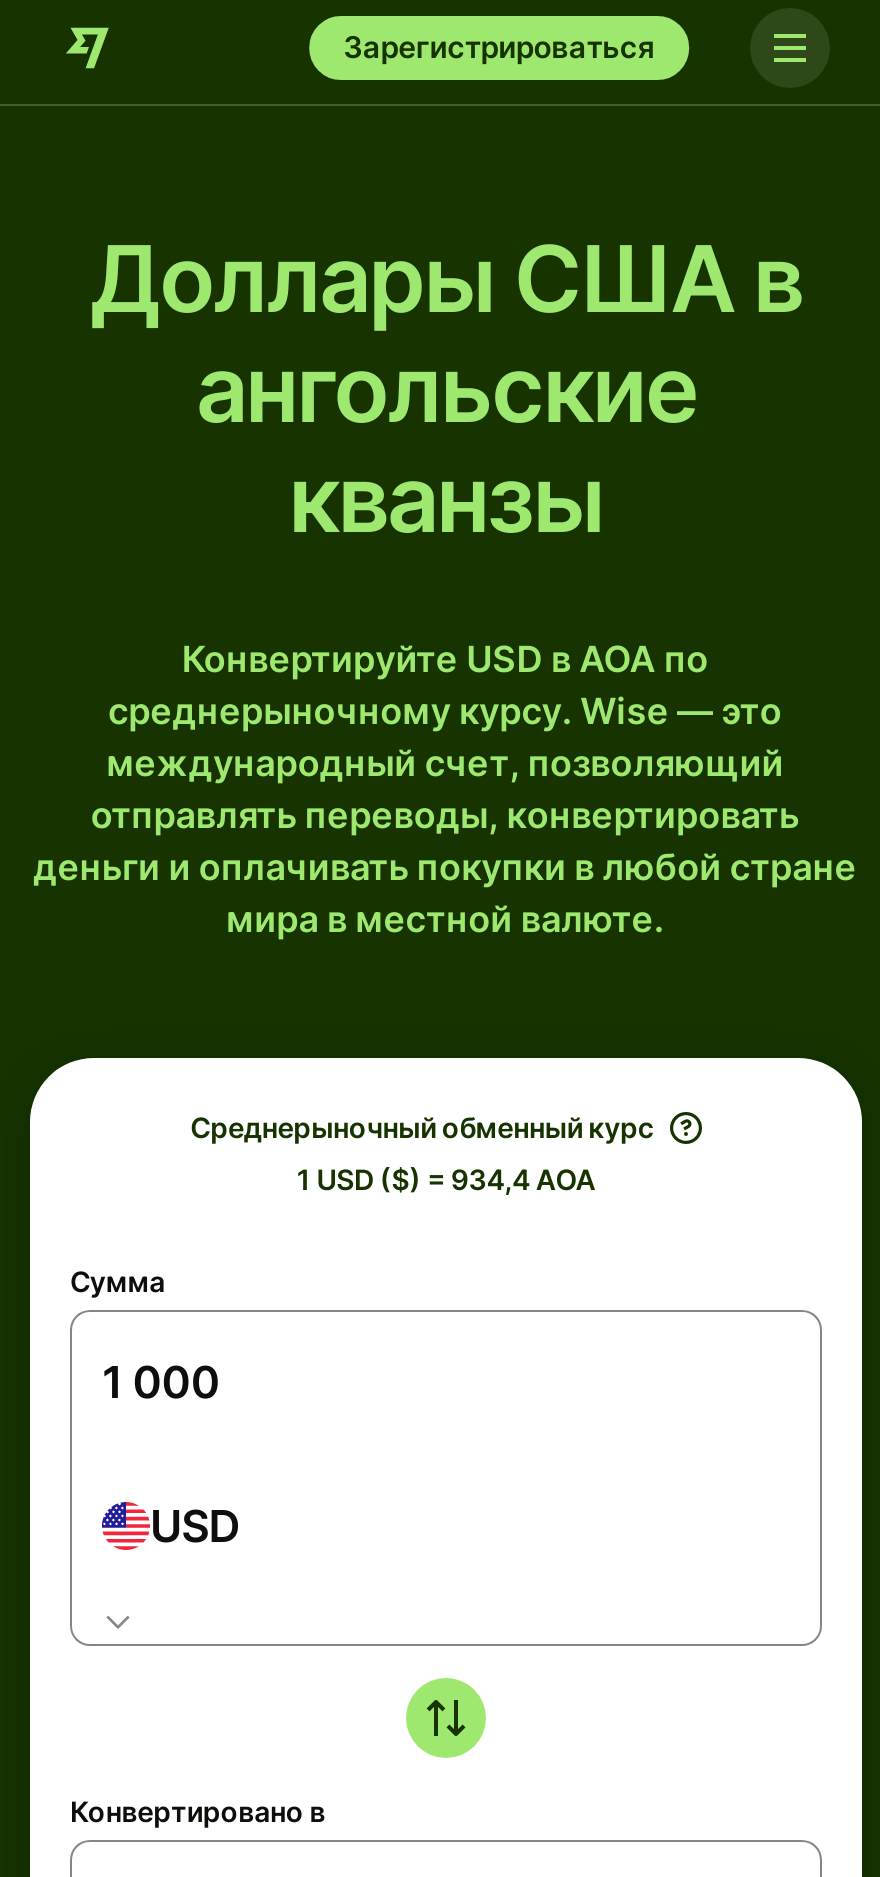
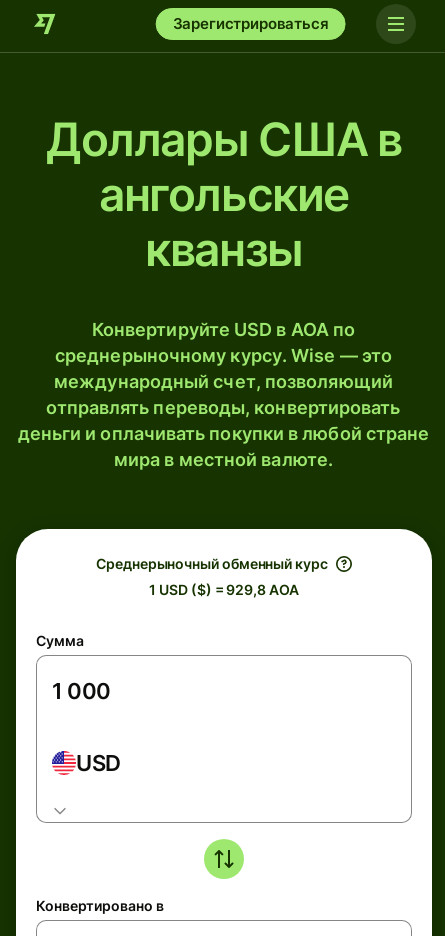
[297,1162,595,1196] 1 USD ($) = 934,4 AOA -> [149,581,299,598] 1 USD ($) = 929,8 AOA

